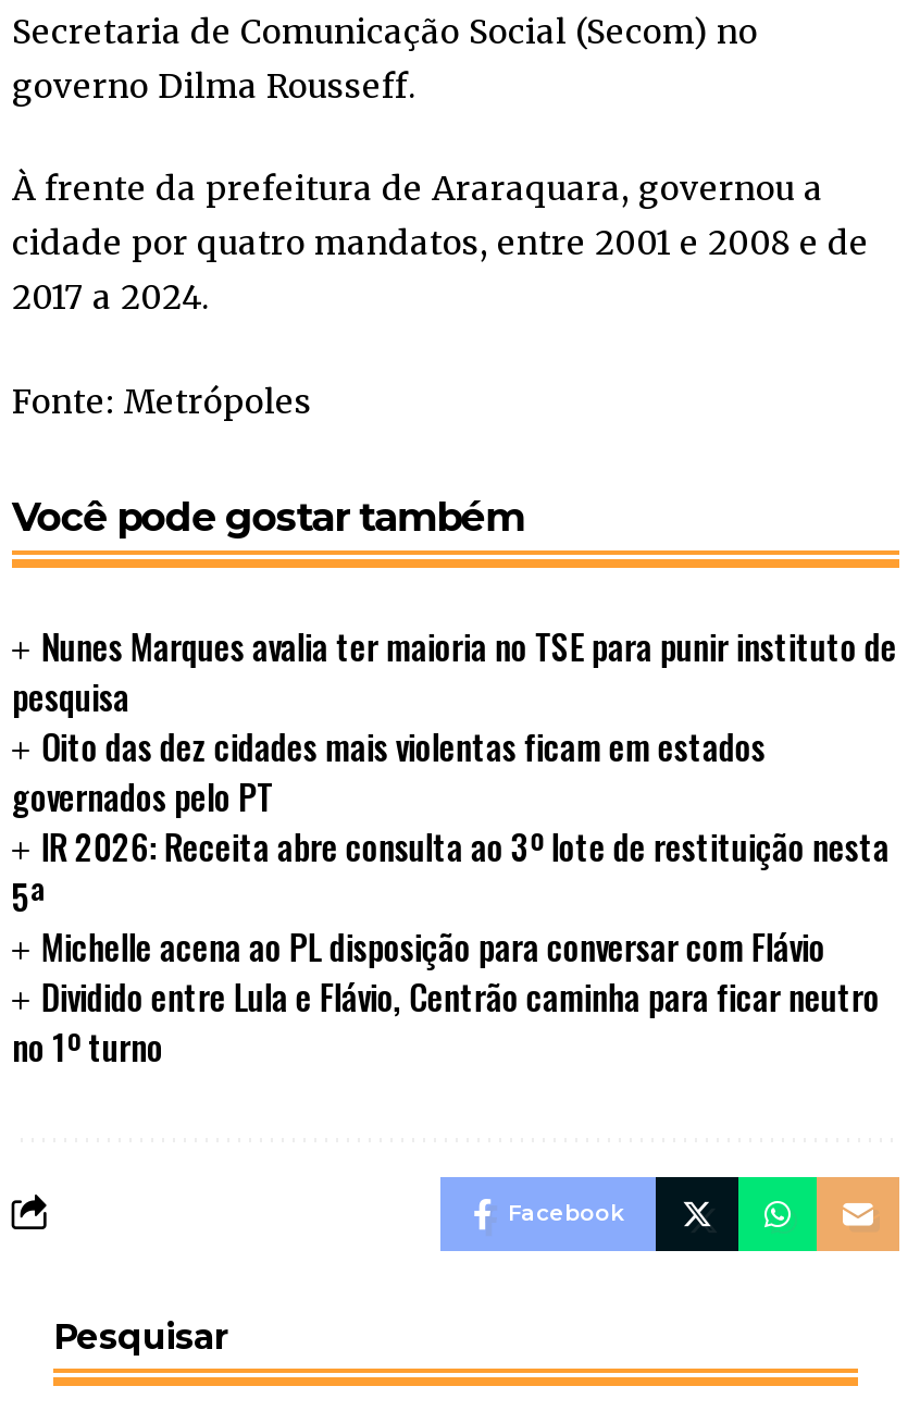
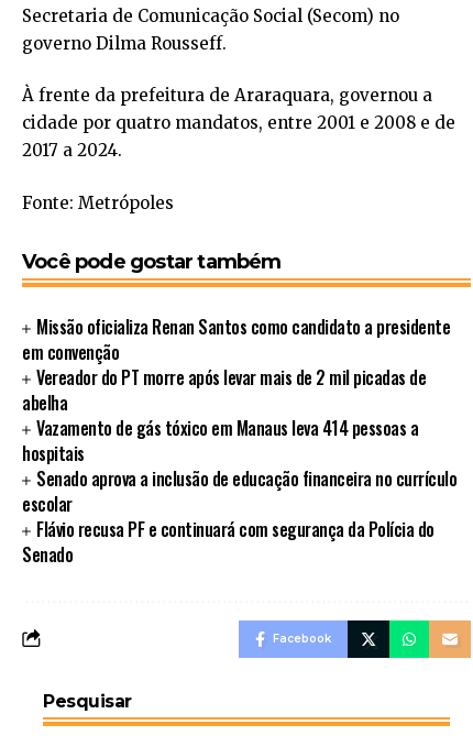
[12,619,897,1072] Nunes Marques avalia ter maioria no TSE para punir instituto de | pesquisa | Oito das dez cidades mais violentas ficam em estados | governados pelo PT | IR 2026: Receita abre consulta ao 3º lote de restituição nesta | 5ª | Michelle acena ao PL disposição para conversar com Flávio | Dividido entre Lula e Flávio, Centrão caminha para ficar neutro | no 1º turno -> [22,313,457,567] Missão oficializa Renan Santos como candidato a presidente | em convenção | Vereador do PT morre após levar mais de 2 mil picadas de | abelha | Vazamento de gás tóxico em Manaus leva 414 pessoas a | hospitais | Senado aprova a inclusão de educação financeira no currículo | escolar | Flávio recusa PF e continuará com segurança da Polícia do | Senado

